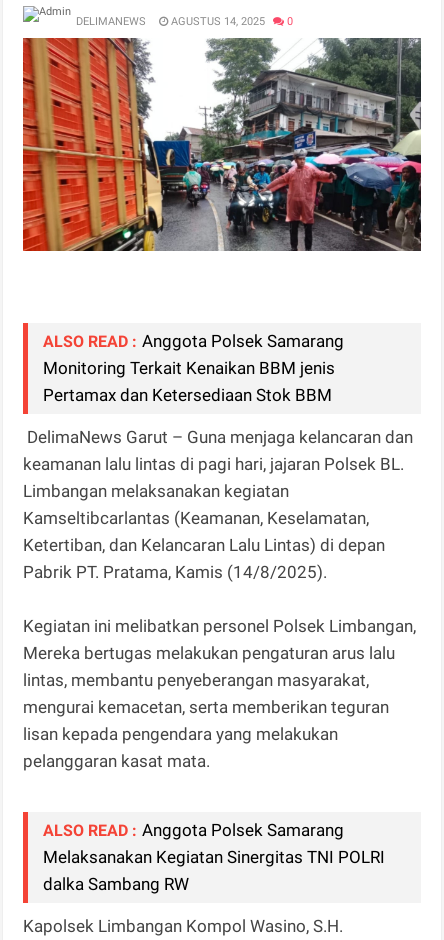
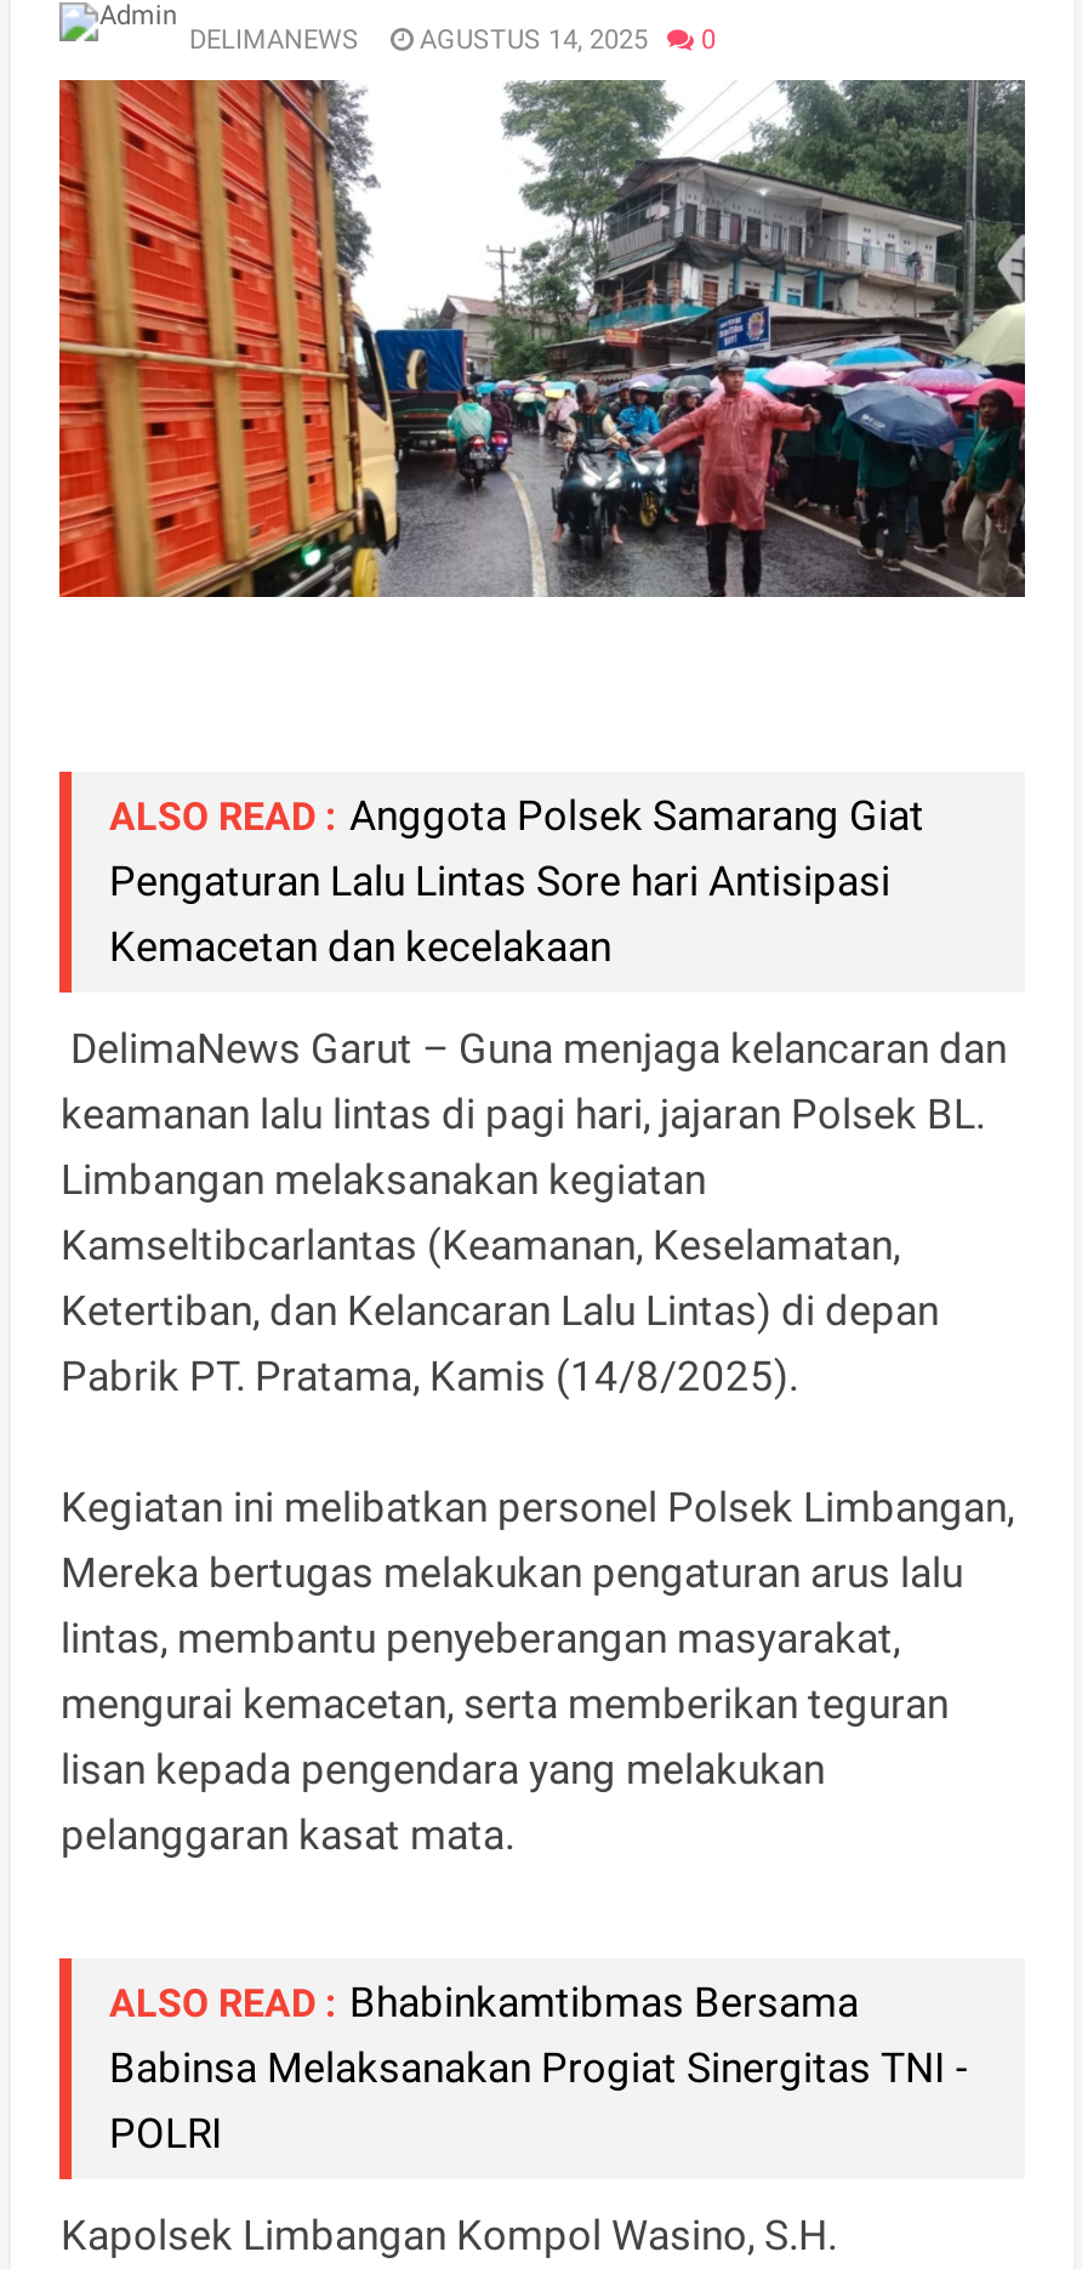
[43,331,344,405] ALSO READ : Anggota Polsek Samarang | Monitoring Terkait Kenaikan BBM jenis | Pertamax dan Ketersediaan Stok BBM -> [109,790,924,970] ALSO READ : Anggota Polsek Samarang Giat | Pengaturan Lalu Lintas Sore hari Antisipasi | Kemacetan dan kecelakaan
[43,820,385,894] ALSO READ : Anggota Polsek Samarang | Melaksanakan Kegiatan Sinergitas TNI POLRI | dalka Sambang RW -> [109,1977,968,2157] ALSO READ : Bhabinkamtibmas Bersama | Babinsa Melaksanakan Progiat Sinergitas TNI - | POLRI

